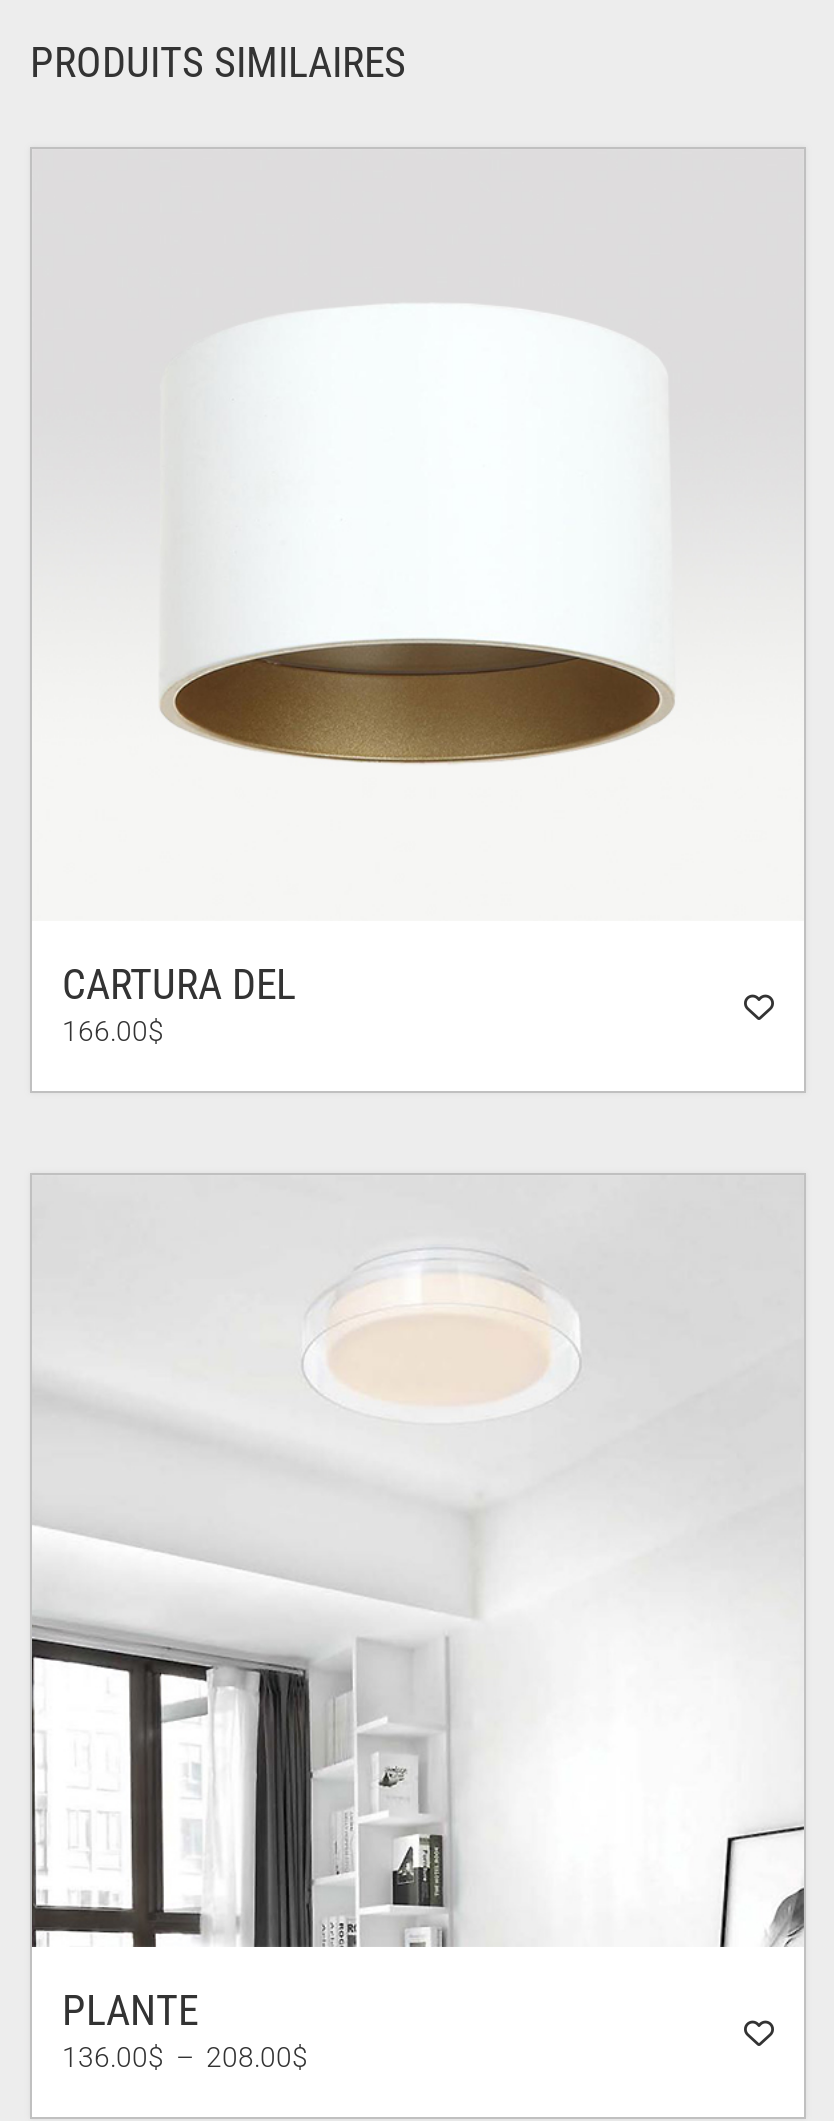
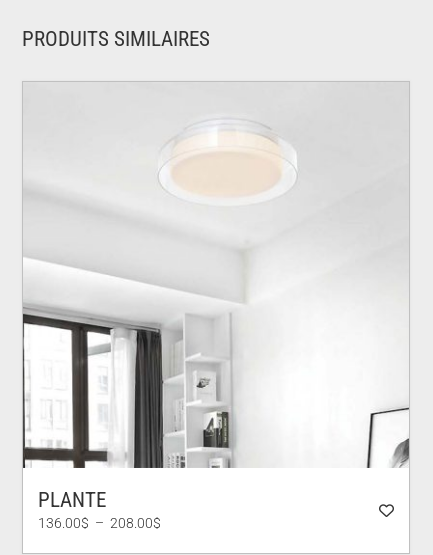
[160,639,676,765] [image] -> none
[62,962,296,1048] CARTURA DEL | 166.00$ -> none

